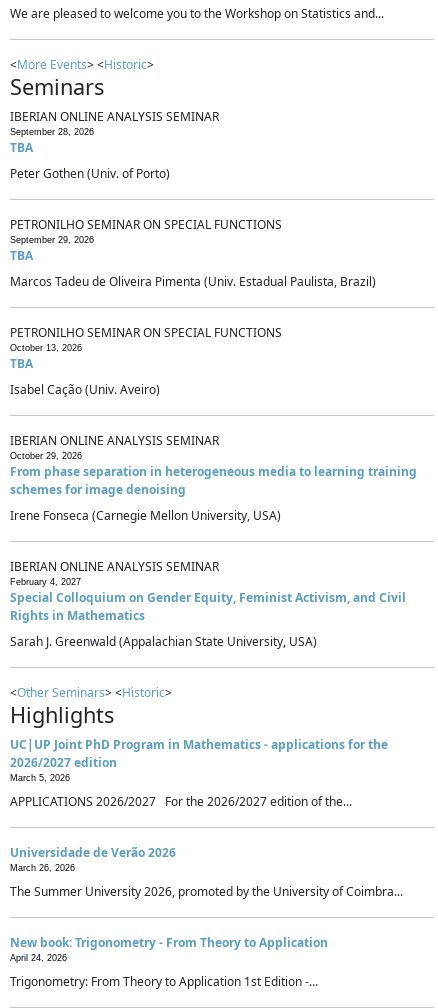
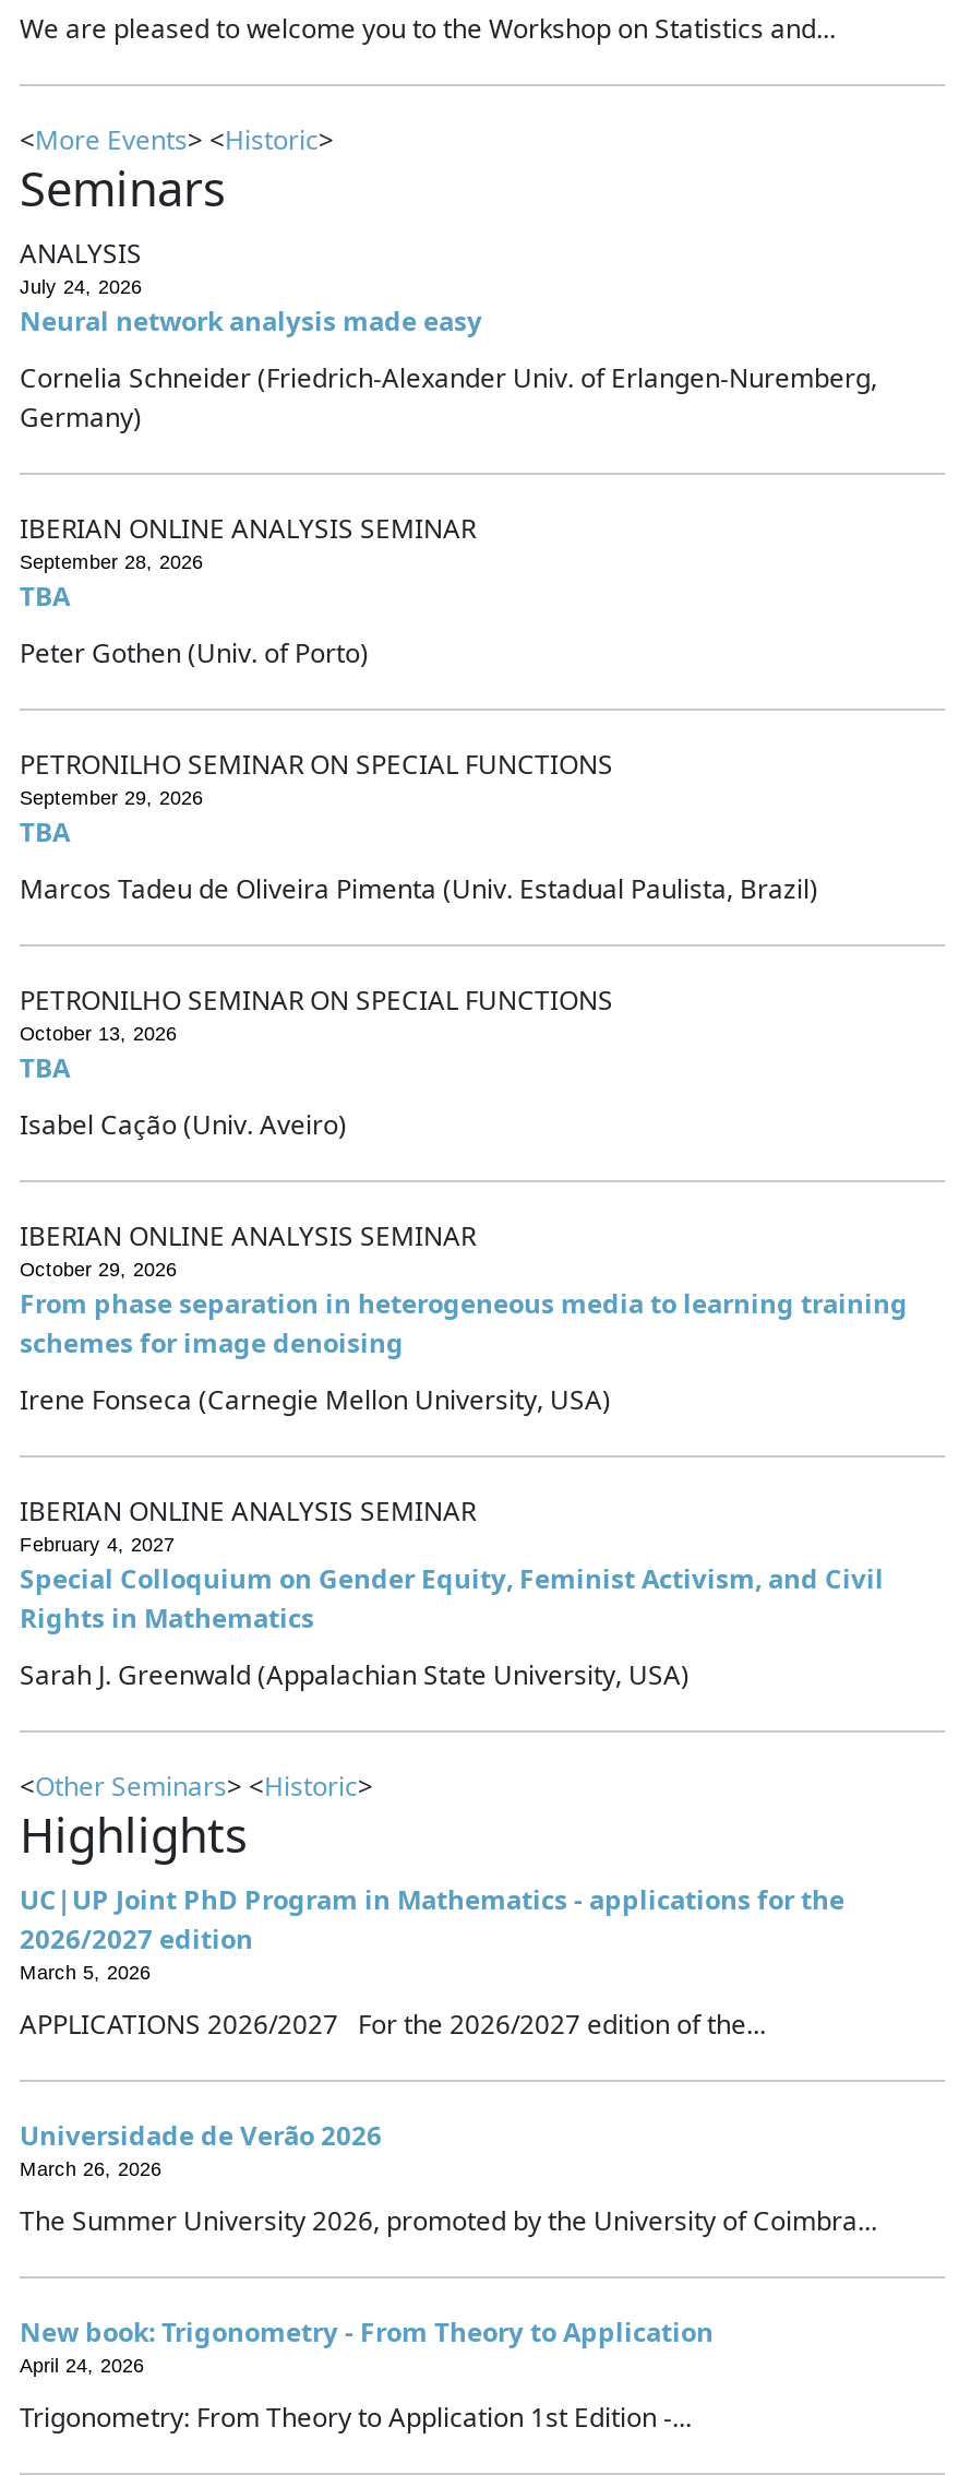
none -> [20,236,877,437] ANALYSIS | July 24, 2026 | Neural network analysis made easy | Cornelia Schneider (Friedrich-Alexander Univ. of Erlangen-Nuremberg, | Germany)

